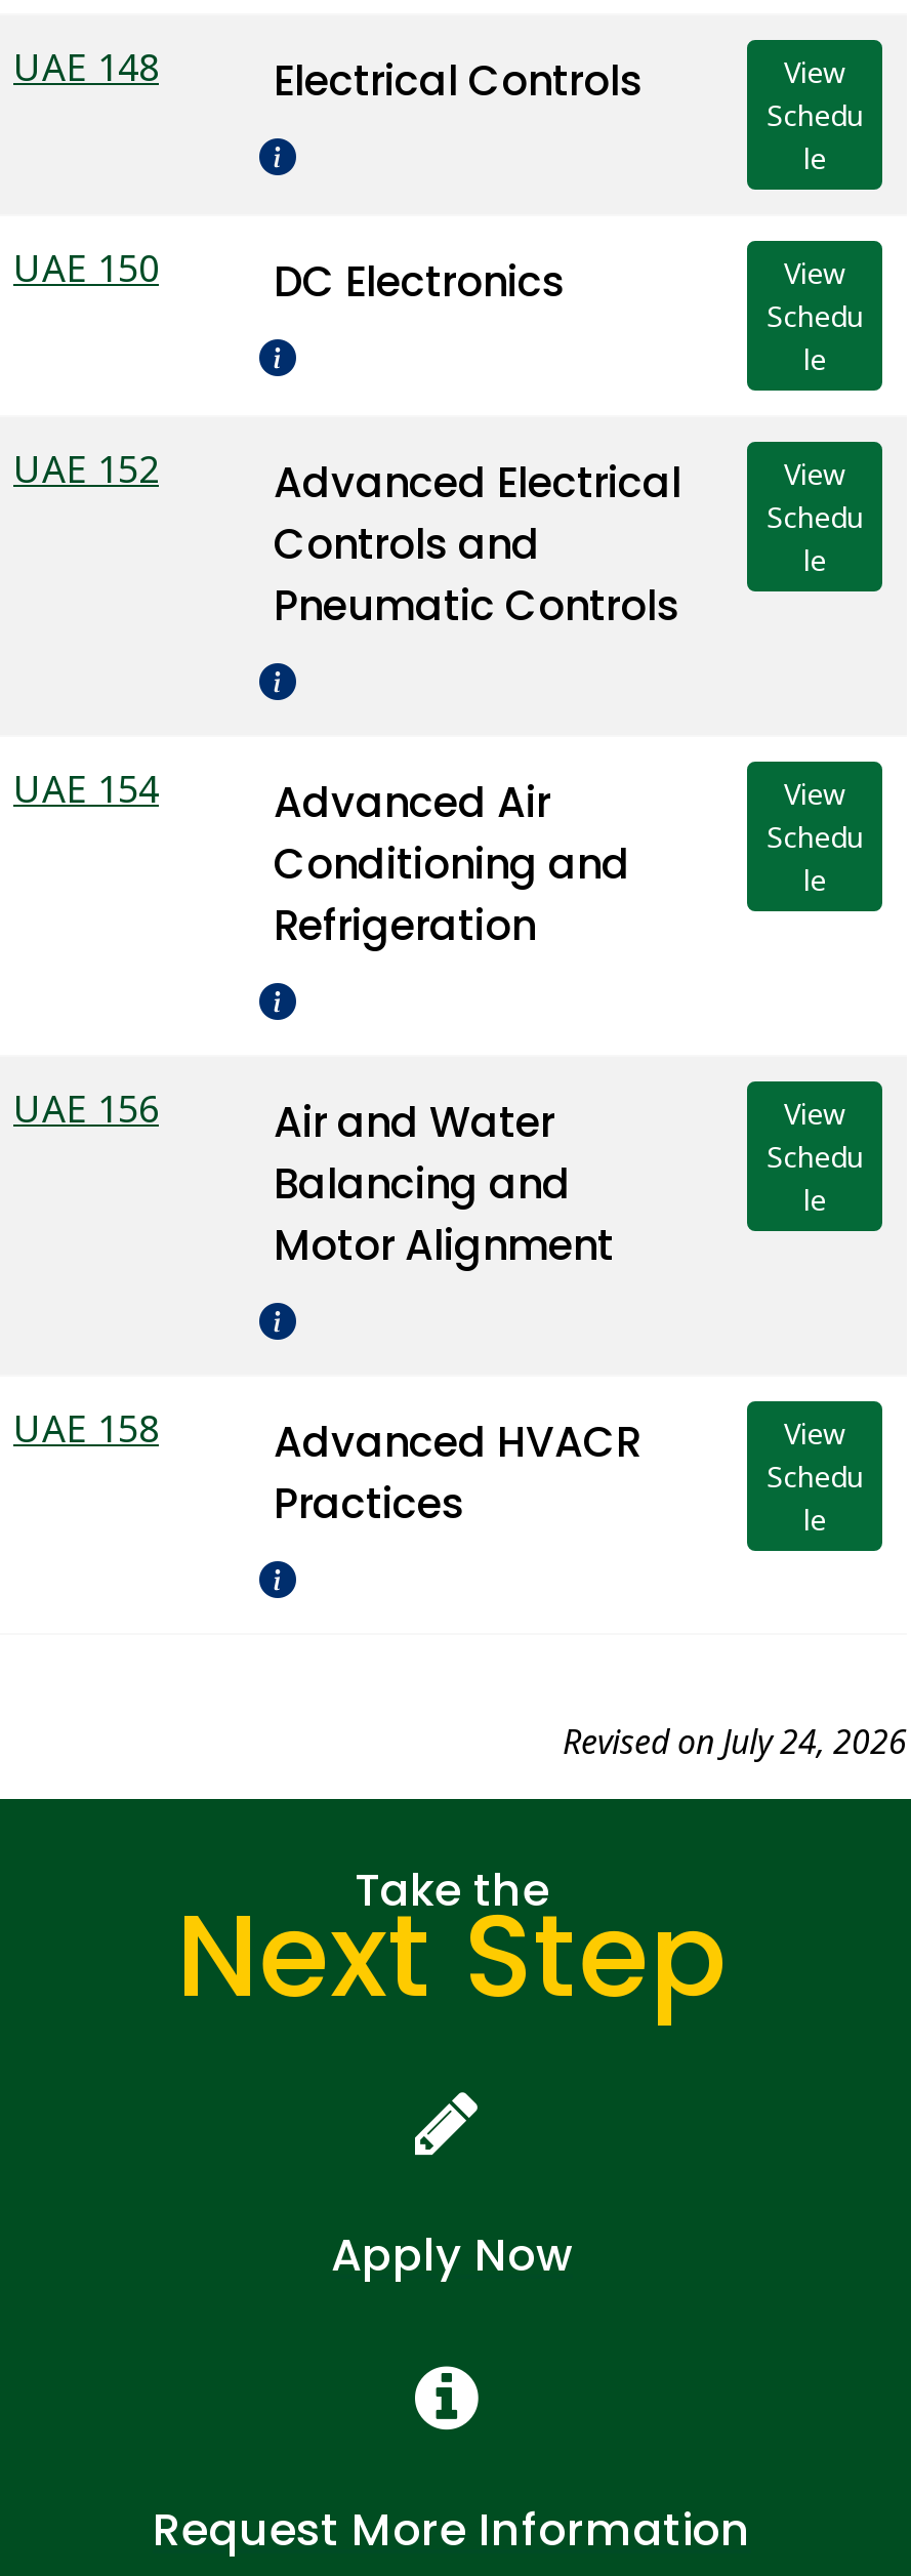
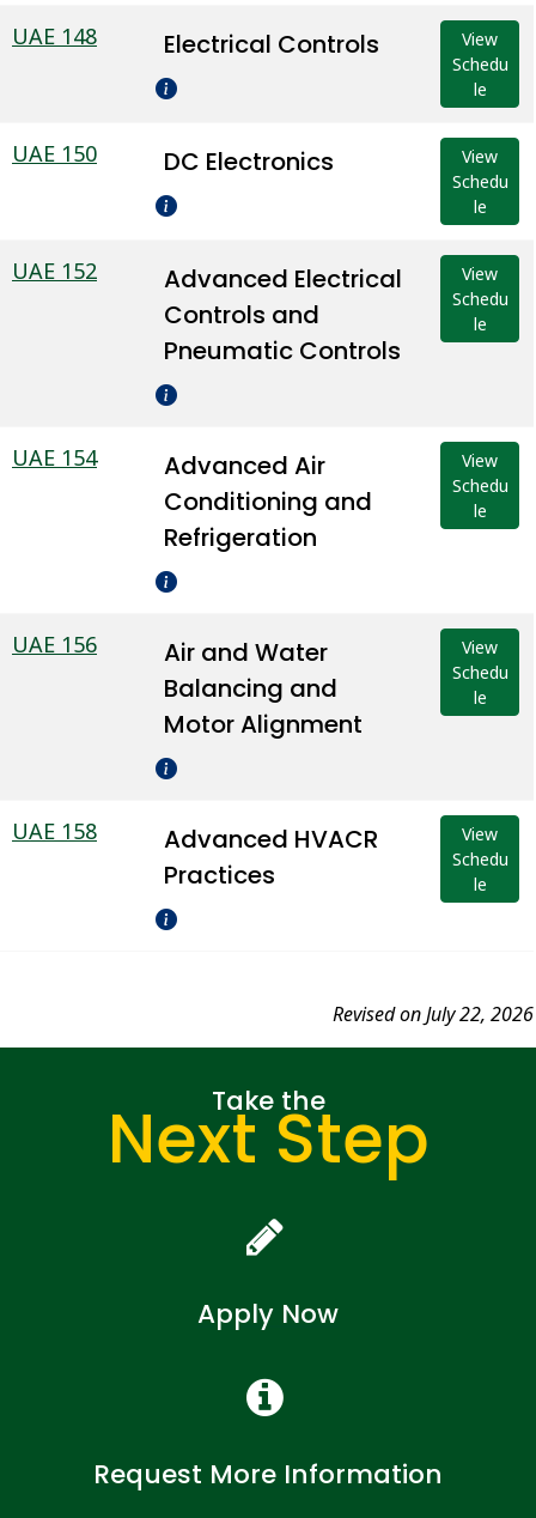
[563,1719,907,1764] Revised on July 24, 2026 -> [333,1001,534,1027] Revised on July 22, 2026

